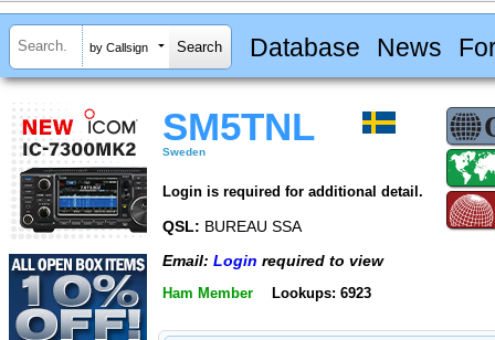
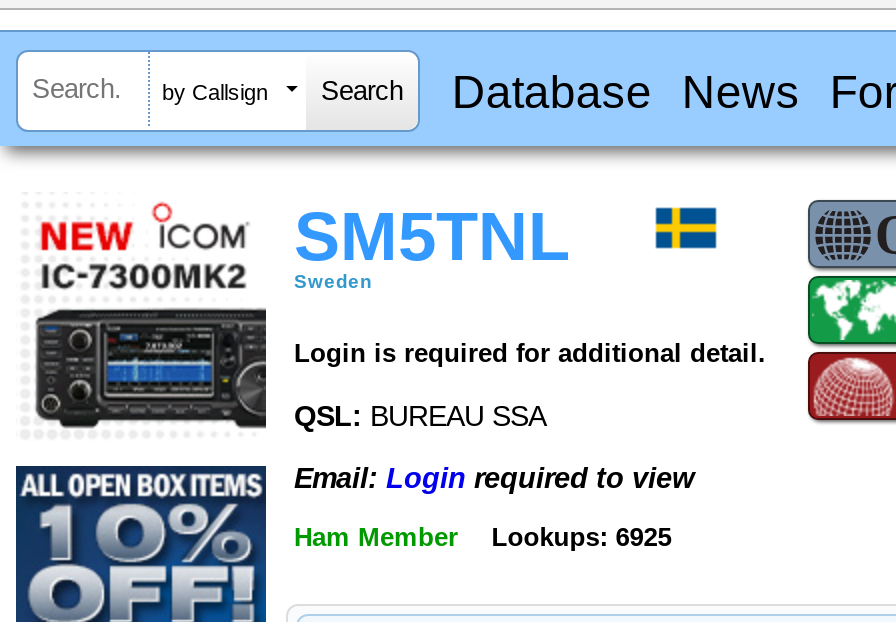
[162,285,371,301] Ham Member Lookups: 6923 -> [294,522,672,552] Ham Member Lookups: 6925

